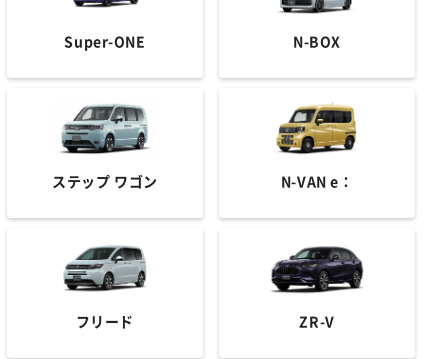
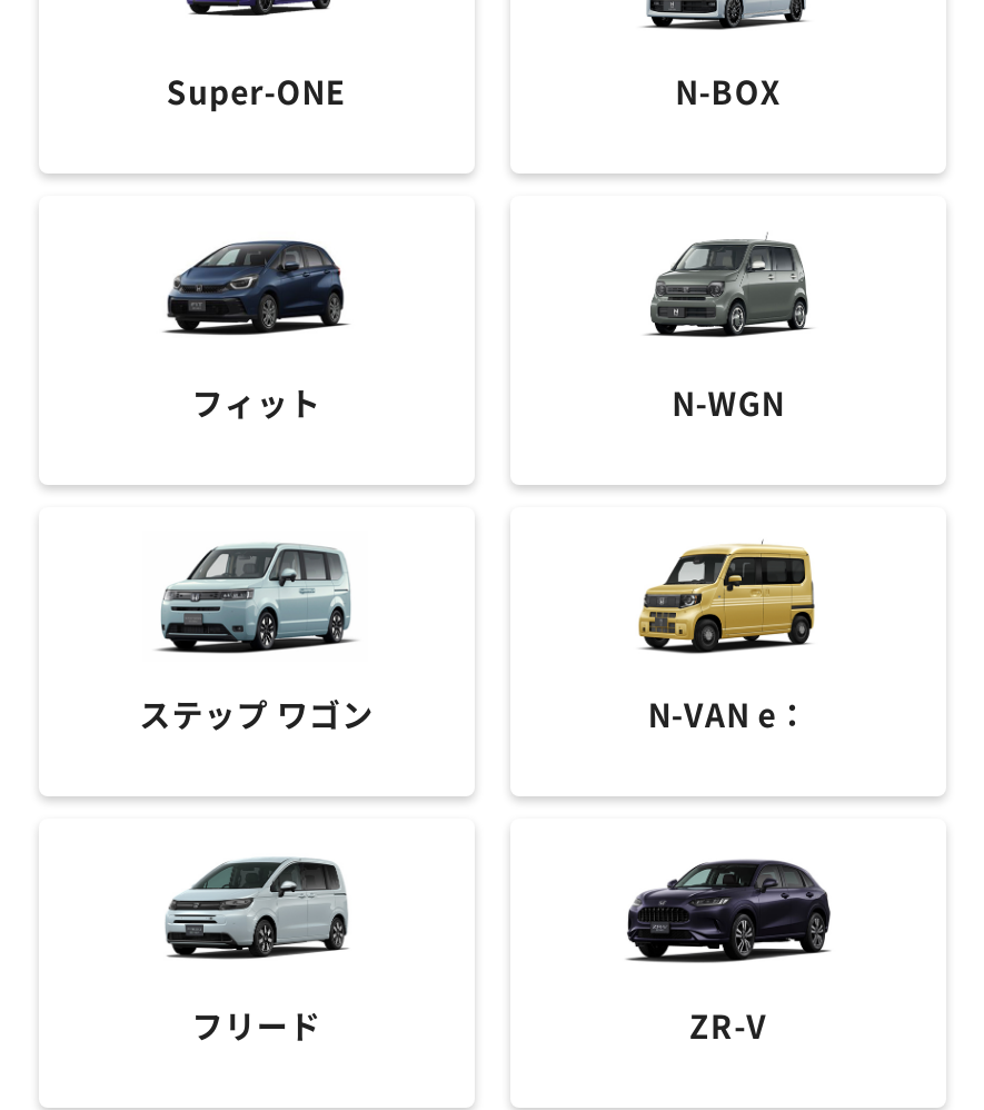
none -> [166,234,785,421] [image] | フィット | N-WGN
none -> [648,234,808,340] [image]

